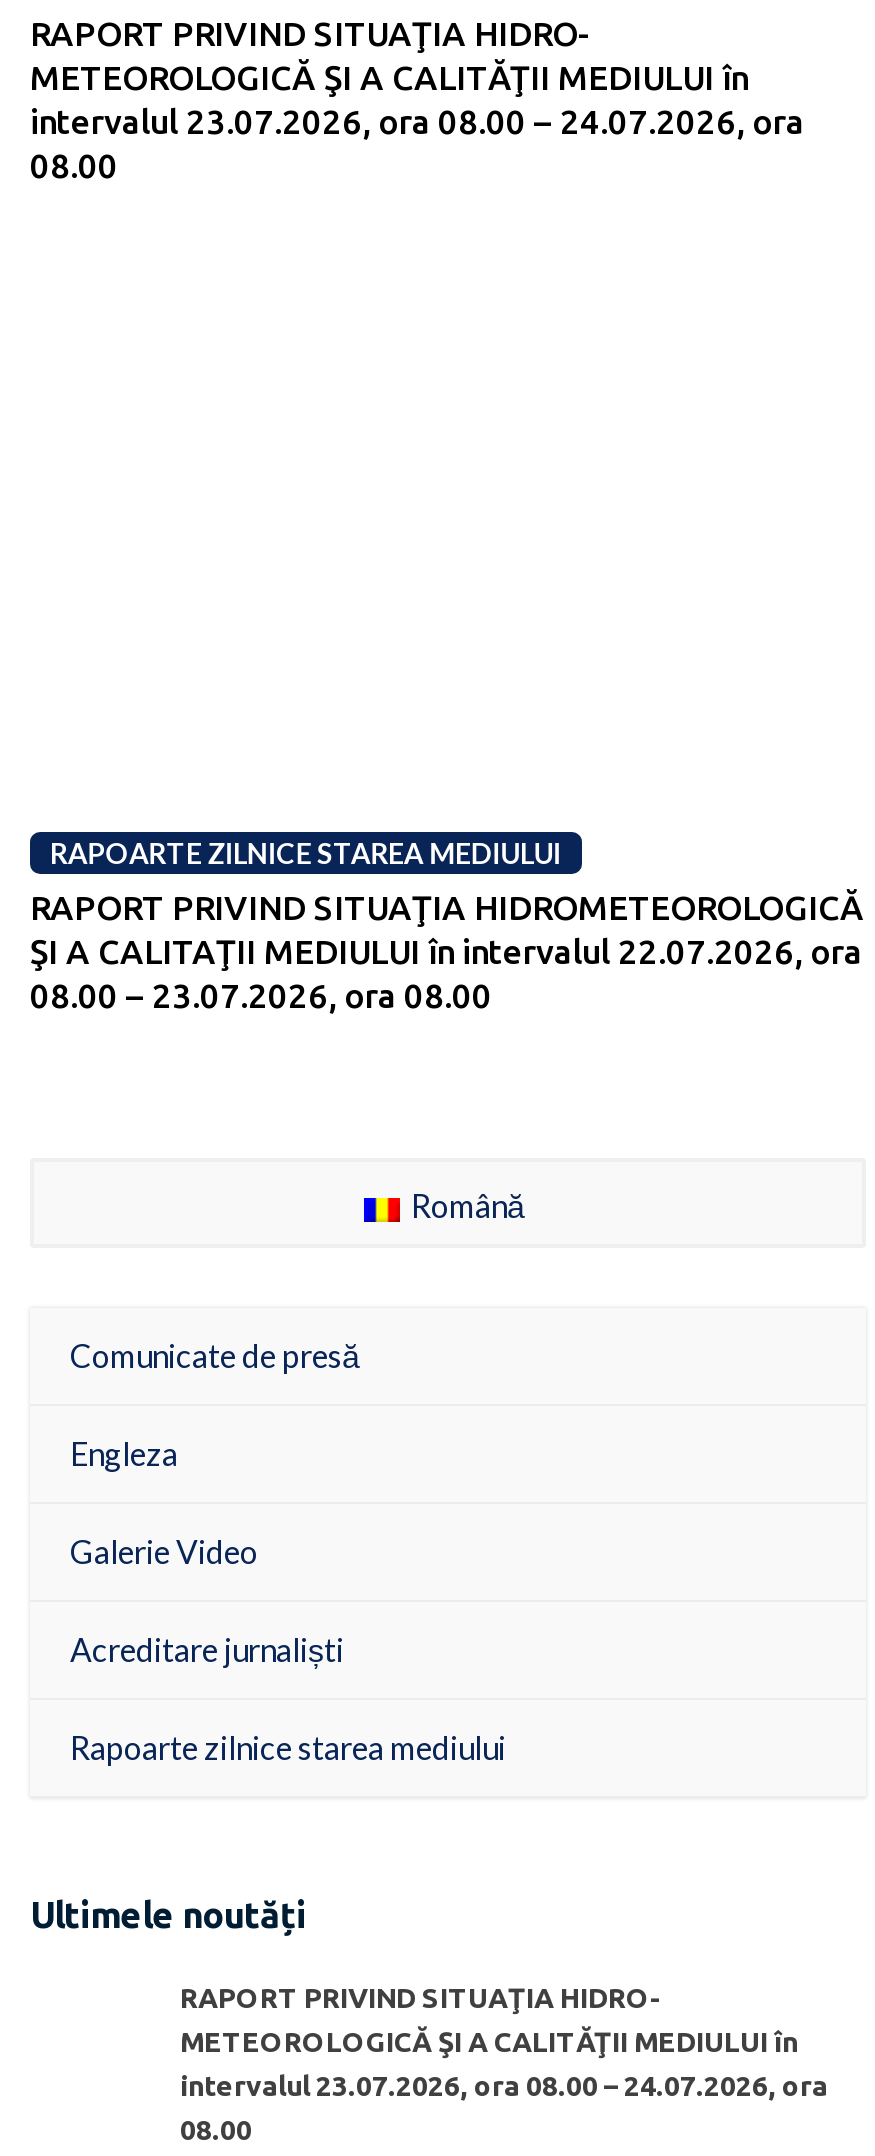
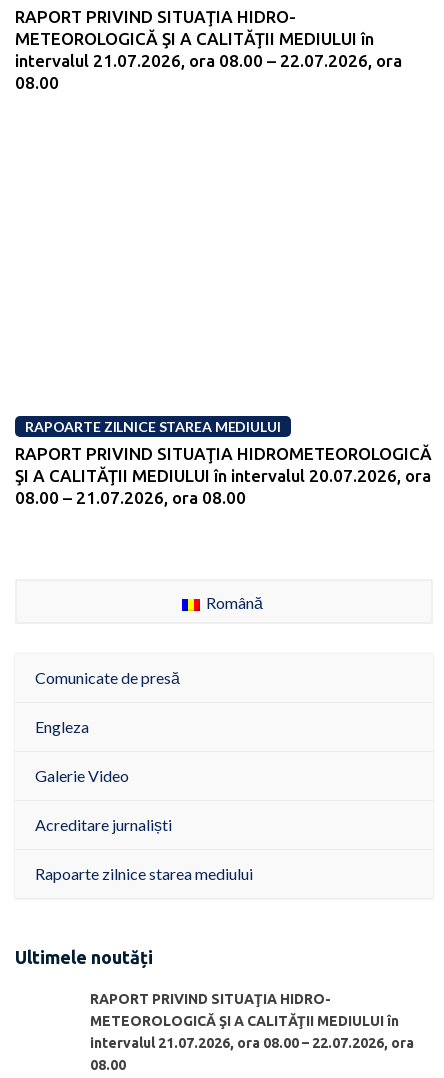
[30,101,804,139] intervalul 23.07.2026, ora 08.00 – 24.07.2026, ora -> [15,51,402,70] intervalul 21.07.2026, ora 08.00 – 22.07.2026, ora
[30,933,862,971] ŞI A CALITAŢII MEDIULUI în intervalul 22.07.2026, ora -> [15,466,431,485] ŞI A CALITĂŢII MEDIULUI în intervalul 20.07.2026, ora
[30,977,492,1015] 08.00 – 23.07.2026, ora 08.00 -> [15,488,246,507] 08.00 – 21.07.2026, ora 08.00
[180,2070,828,2102] intervalul 23.07.2026, ora 08.00 – 24.07.2026, ora -> [90,1035,414,1051] intervalul 21.07.2026, ora 08.00 – 22.07.2026, ora

